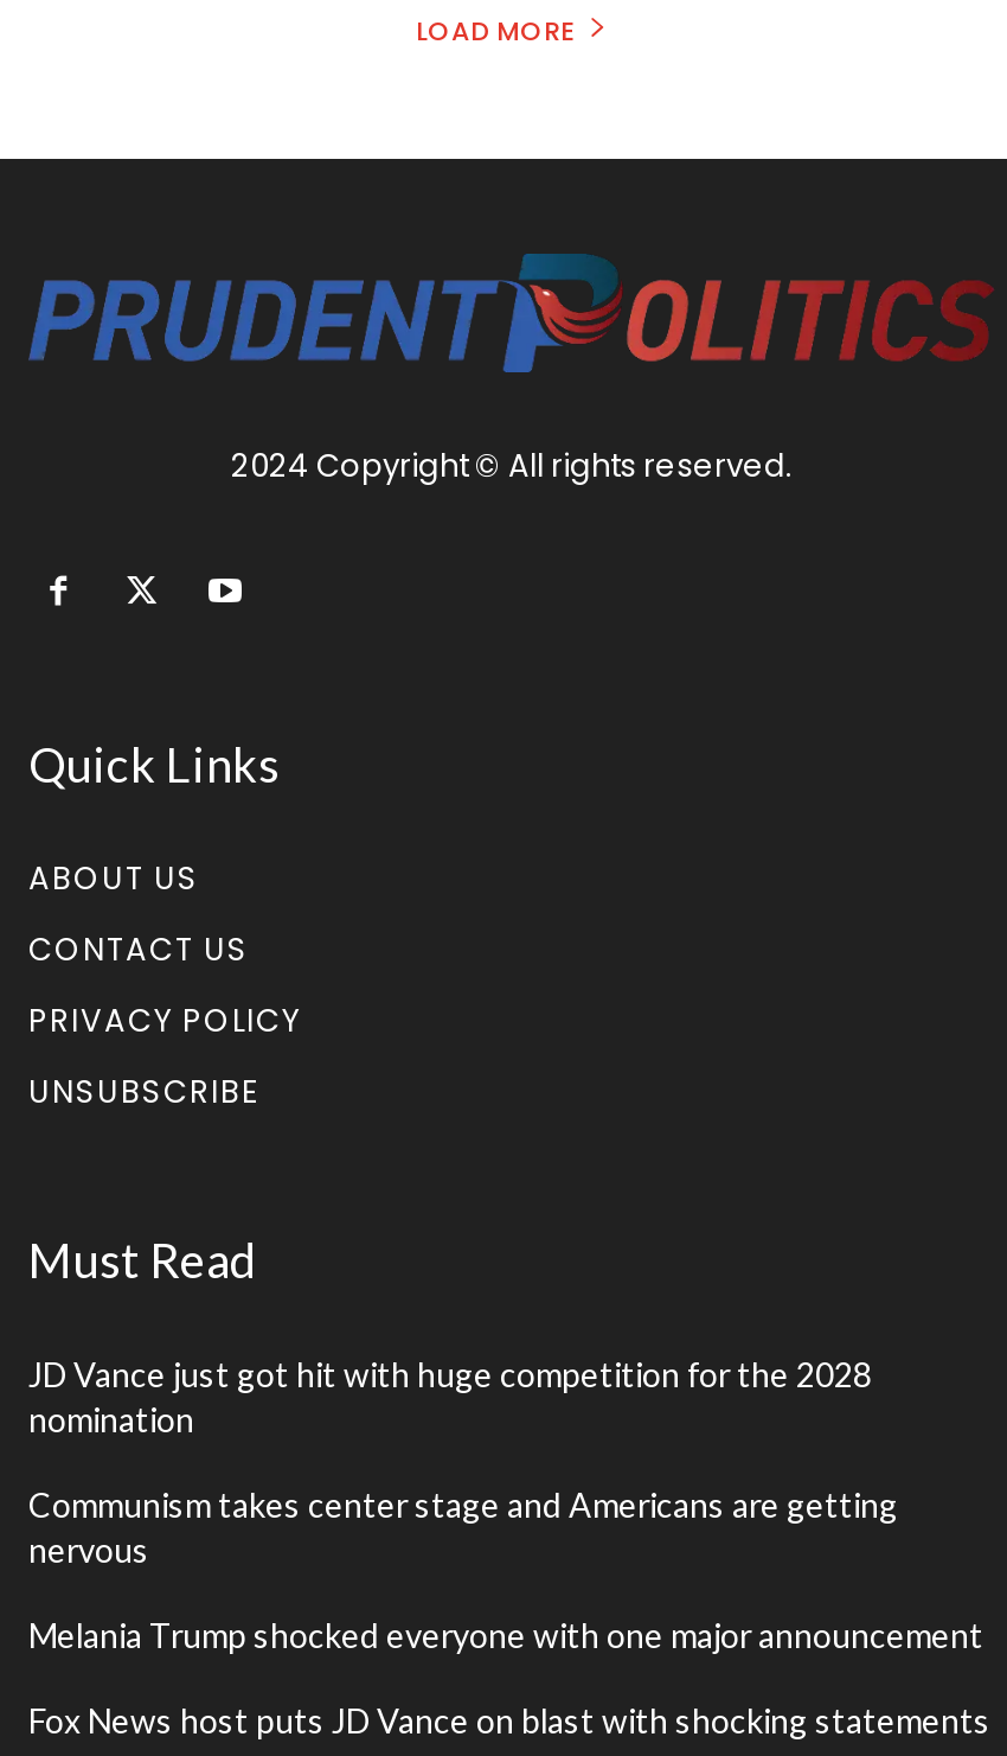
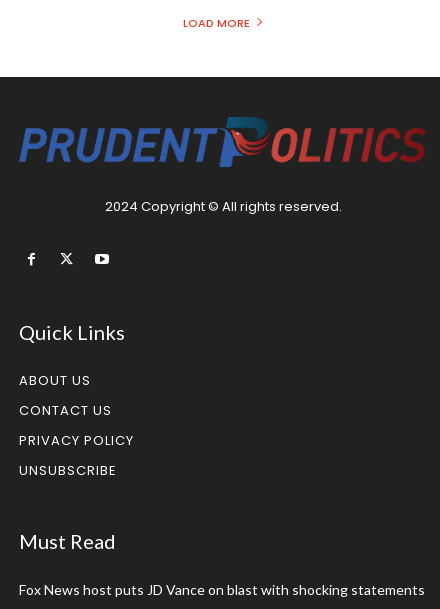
[28,1354,983,1655] JD Vance just got hit with huge competition for the 2028 | nomination | Communism takes center stage and Americans are getting | nervous | Melania Trump shocked everyone with one major announcement -> none

